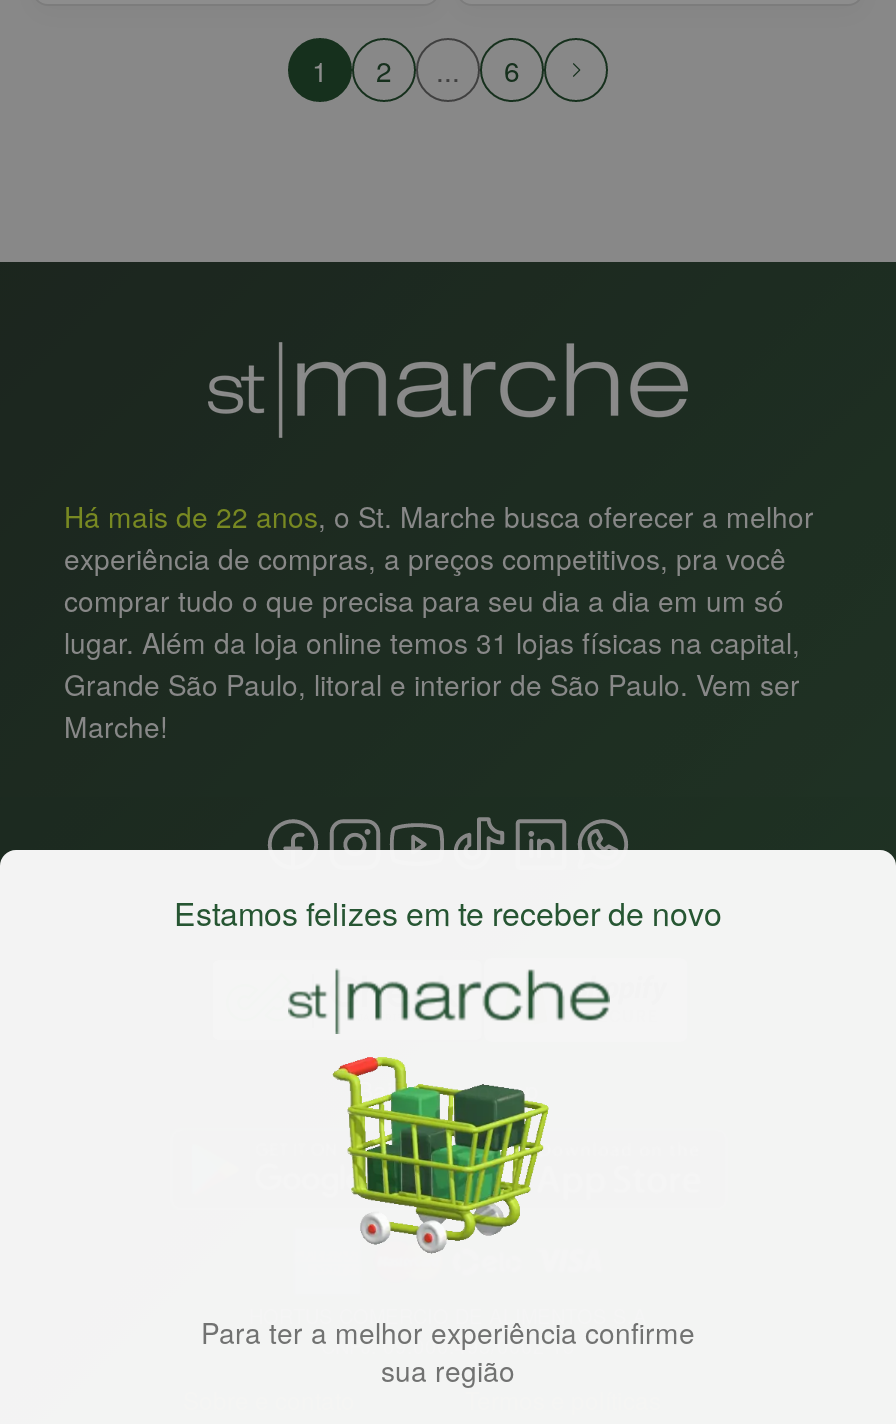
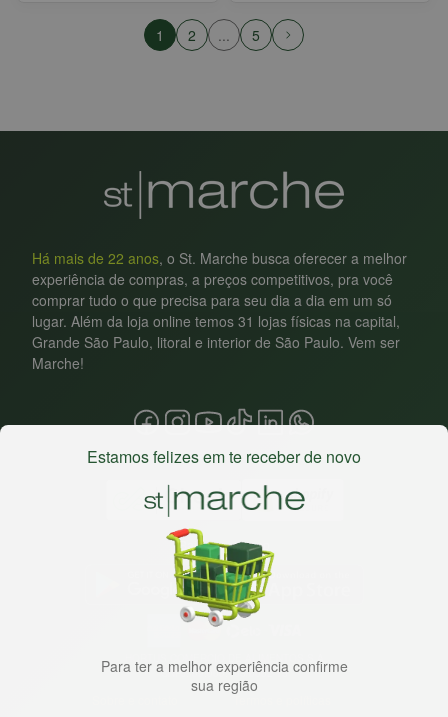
[504,49,520,89] 6 -> [252,25,260,45] 5

